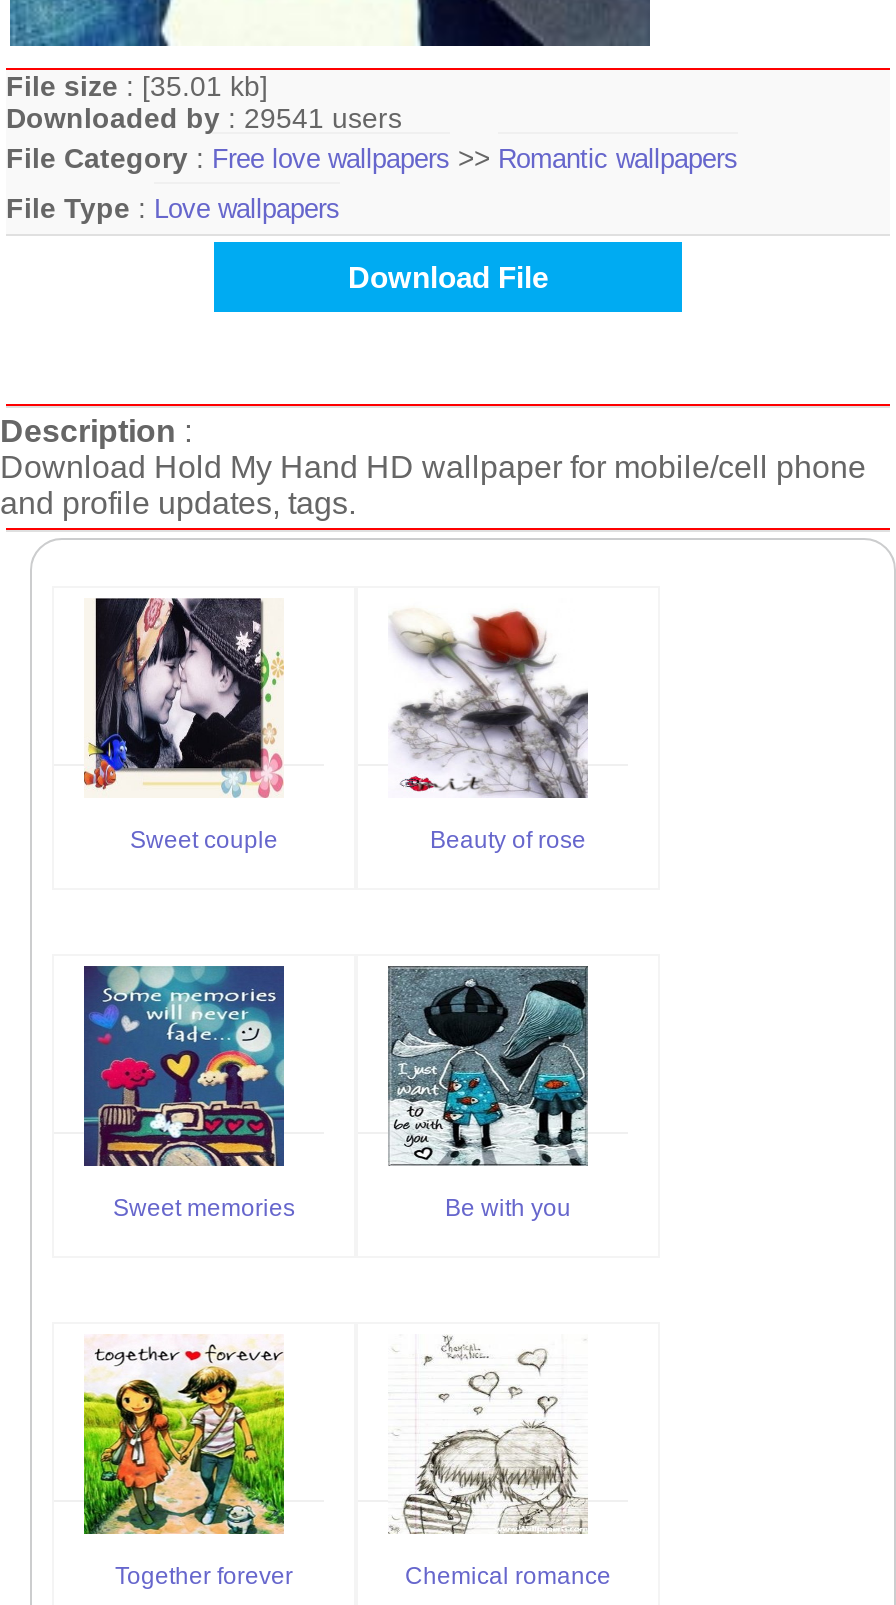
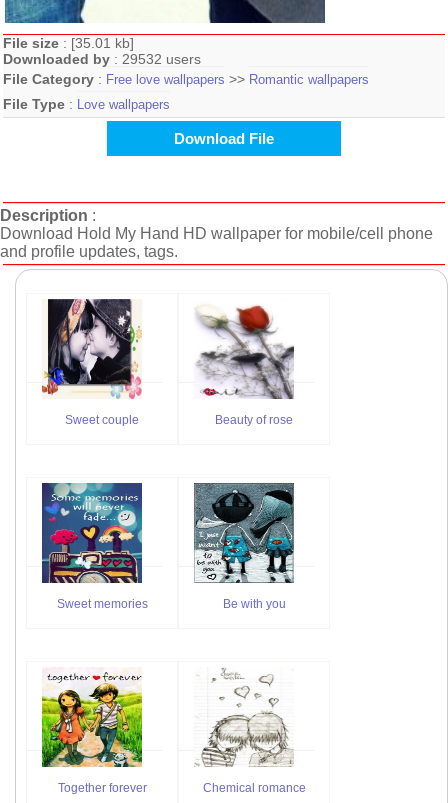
[6,101,402,133] Downloaded by: 29541 users -> [3,51,201,67] Downloaded by: 29532 users

